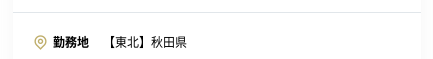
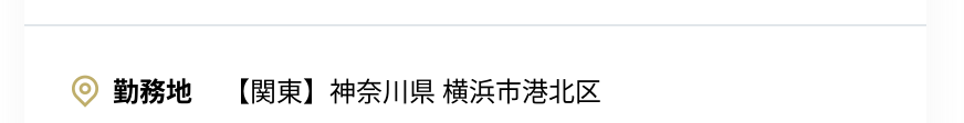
[103,34,187,51] 【東北】秋田県 -> [223,72,601,110] 【関東】神奈川県 横浜市港北区

